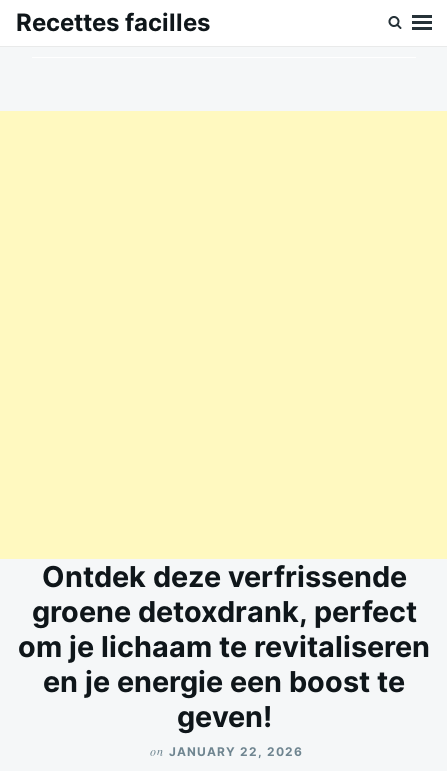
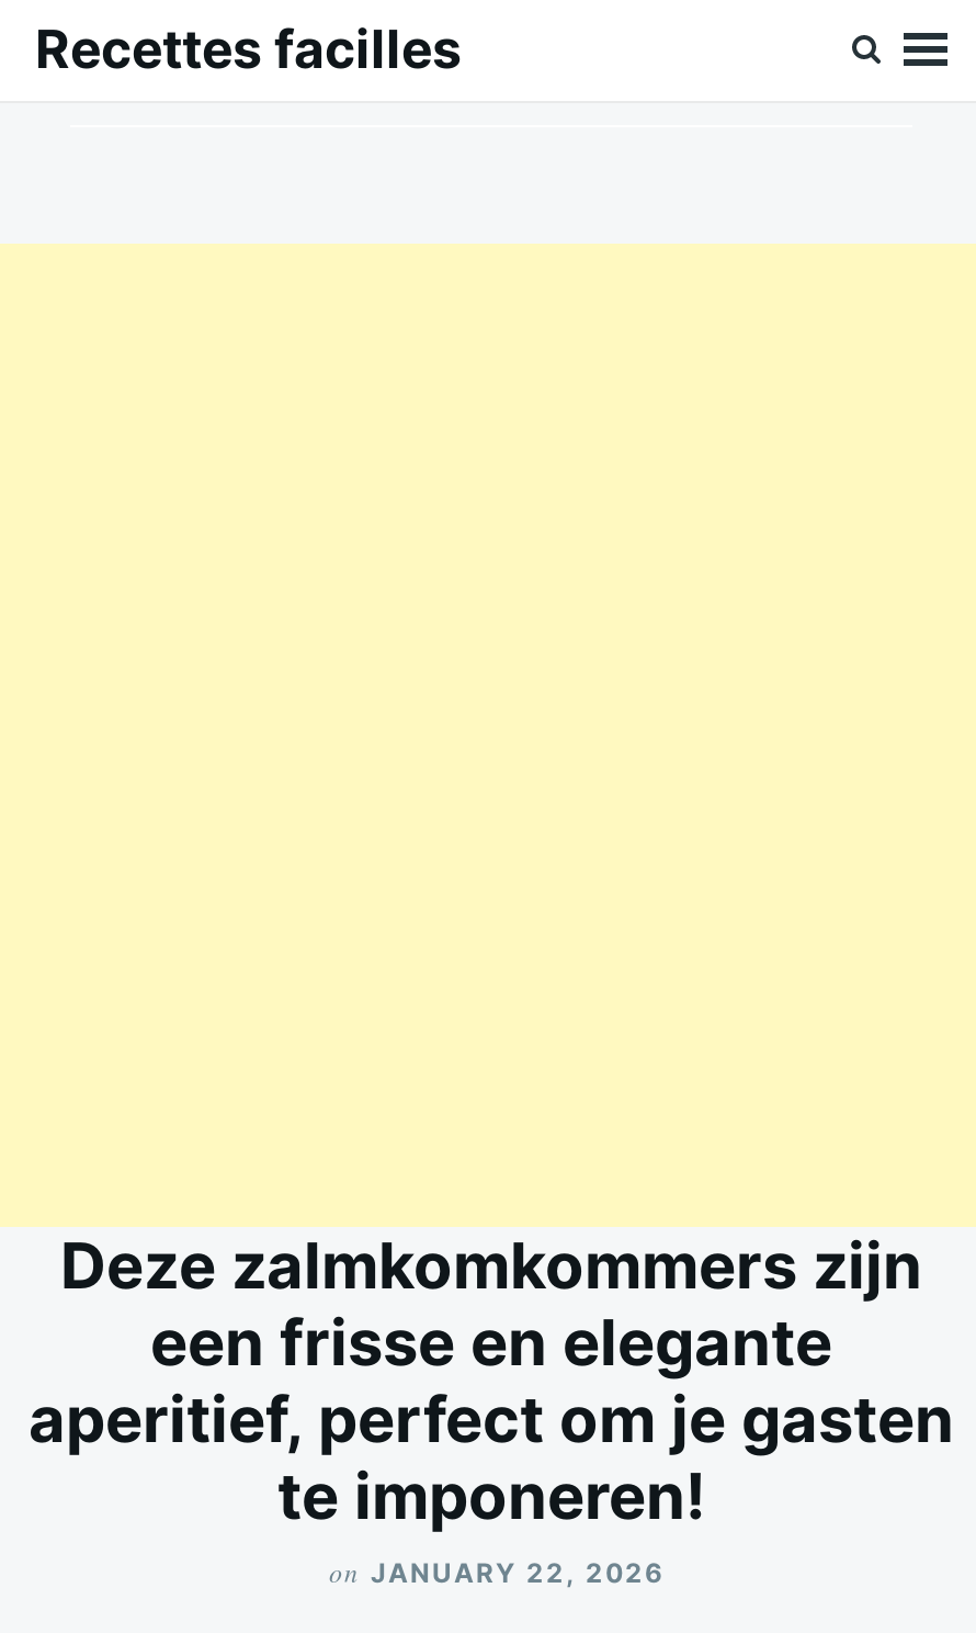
[18,559,430,734] Ontdek deze verfrissende | groene detoxdrank, perfect | om je lichaam te revitaliseren | en je energie een boost te | geven! -> [29,1227,954,1534] Deze zalmkomkommers zijn | een frisse en elegante | aperitief, perfect om je gasten | te imponeren!

